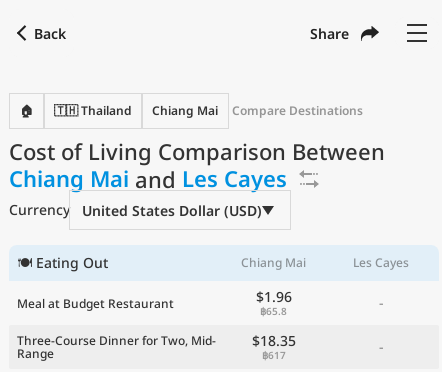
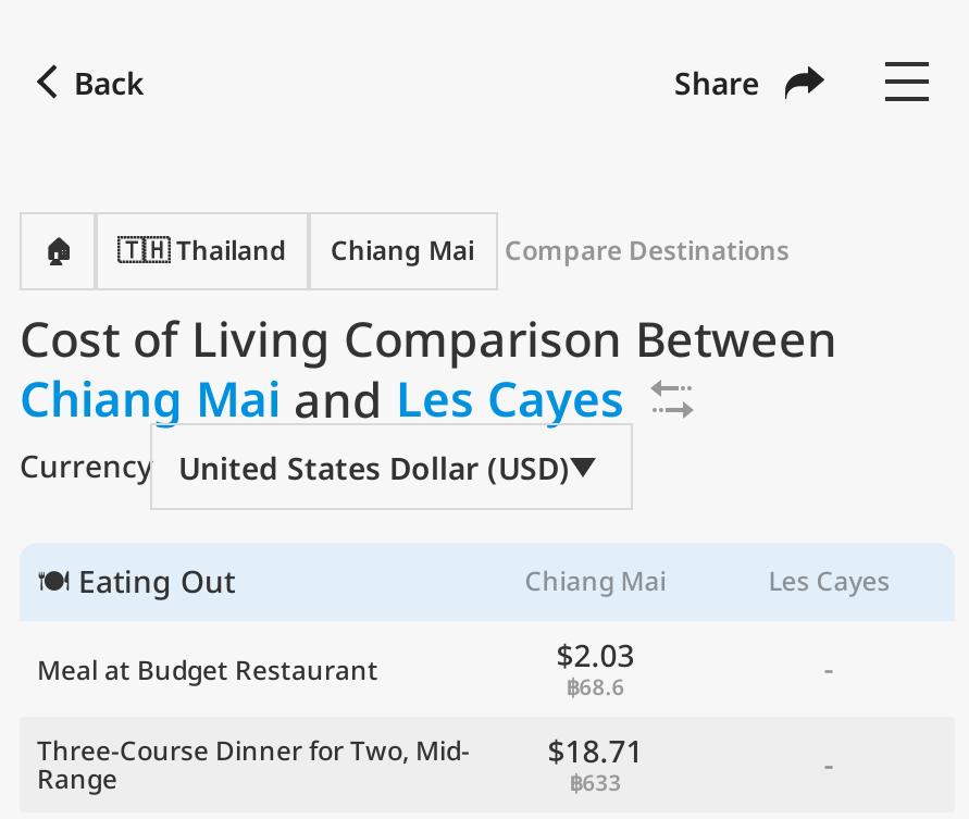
[256,287,292,306] $1.96 -> [556,635,635,676] $2.03
[260,304,287,318] ฿65.8 -> [566,672,625,702] ฿68.6
[252,331,296,350] $18.35 -> [548,730,643,772] $18.71
[262,348,286,362] ฿617 -> [569,767,622,798] ฿633

